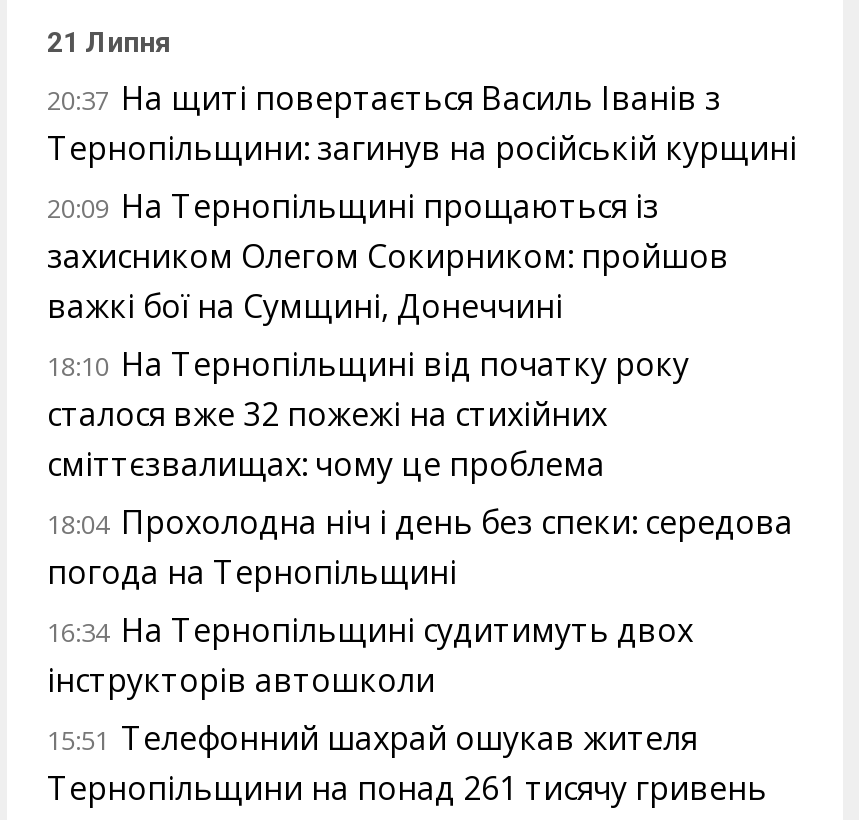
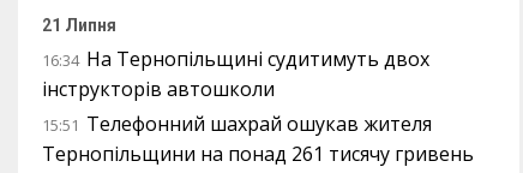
[47,76,797,594] 20:37 На щиті повертається Василь Іванів з | Тернопільщини: загинув на російській курщині | 20:09 На Тернопільщині прощаються із | захисником Олегом Сокирником: пройшов | важкі бої на Сумщині, Донеччині | 18:10 На Тернопільщині від початку року | сталося вже 32 пожежі на стихійних | сміттєзвалищах: чому це проблема | 18:04 Прохолодна ніч і день без спеки: середова | погода на Тернопільщині -> none

